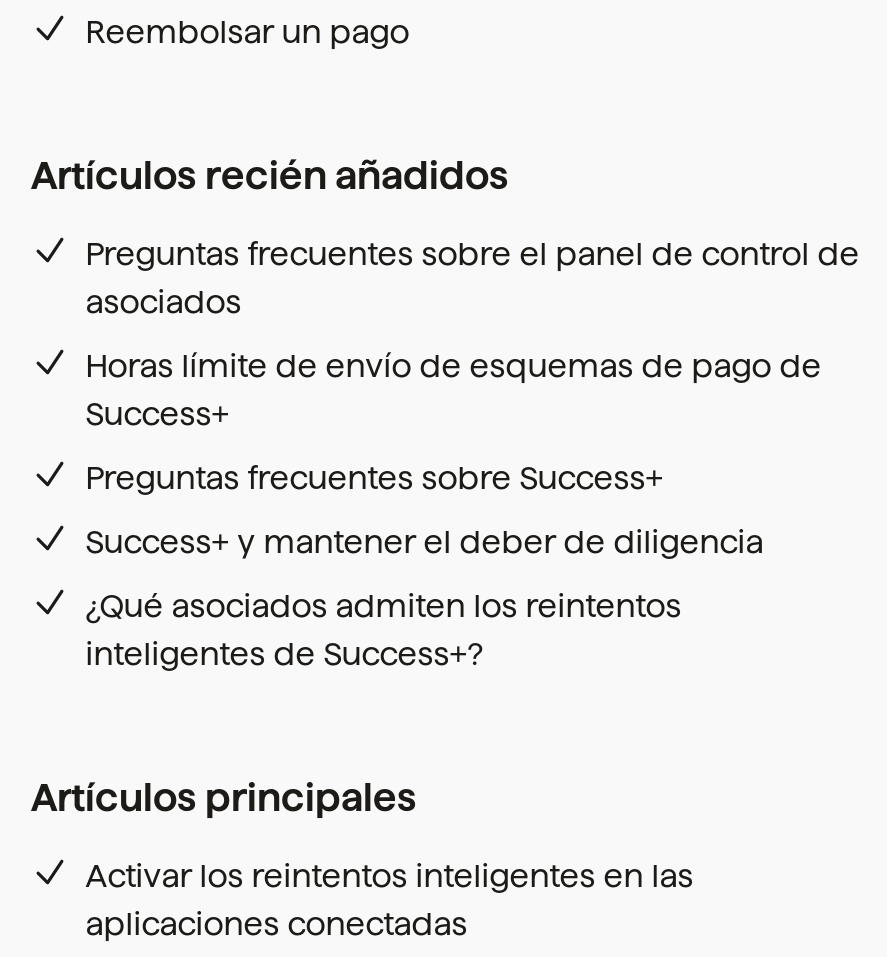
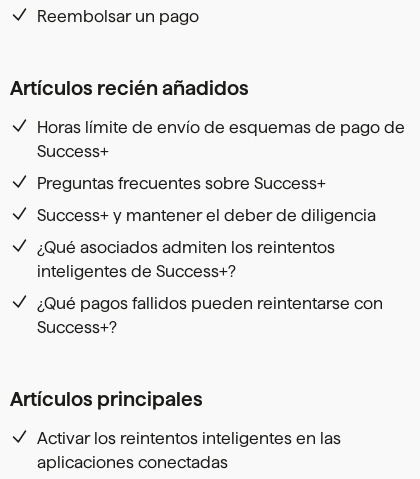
[85,237,859,319] Preguntas frecuentes sobre el panel de control de | asociados -> none
moved [85,349,821,671] -> [37,119,405,280]: Horas límite de envío de esquemas de pago de | Success+ | Preguntas frecuentes sobre Success+ | Success+ y mantener el deber de diligencia | ¿Qué asociados admiten los reintentos | inteligentes de Success+?
none -> [37,295,383,336] ¿Qué pagos fallidos pueden reintentarse con | Success+?

